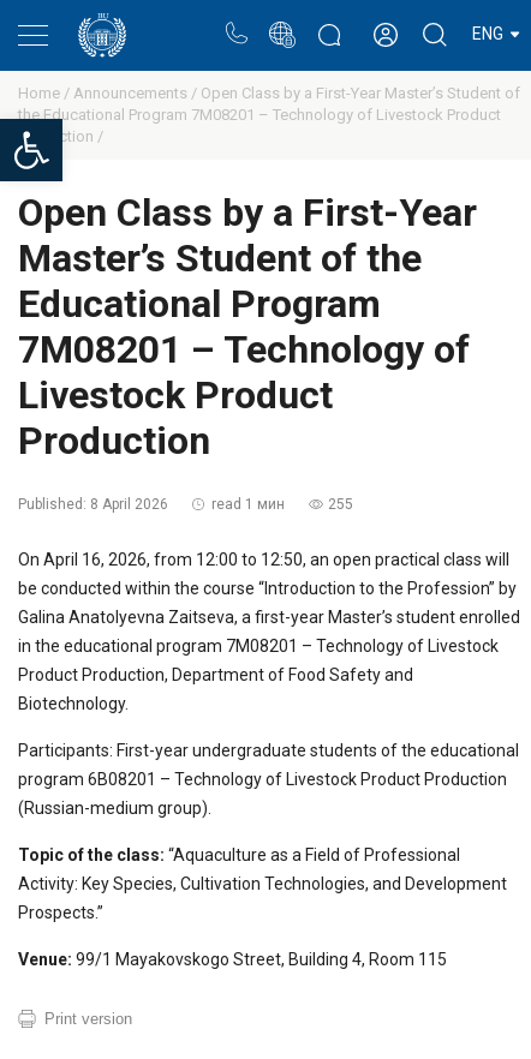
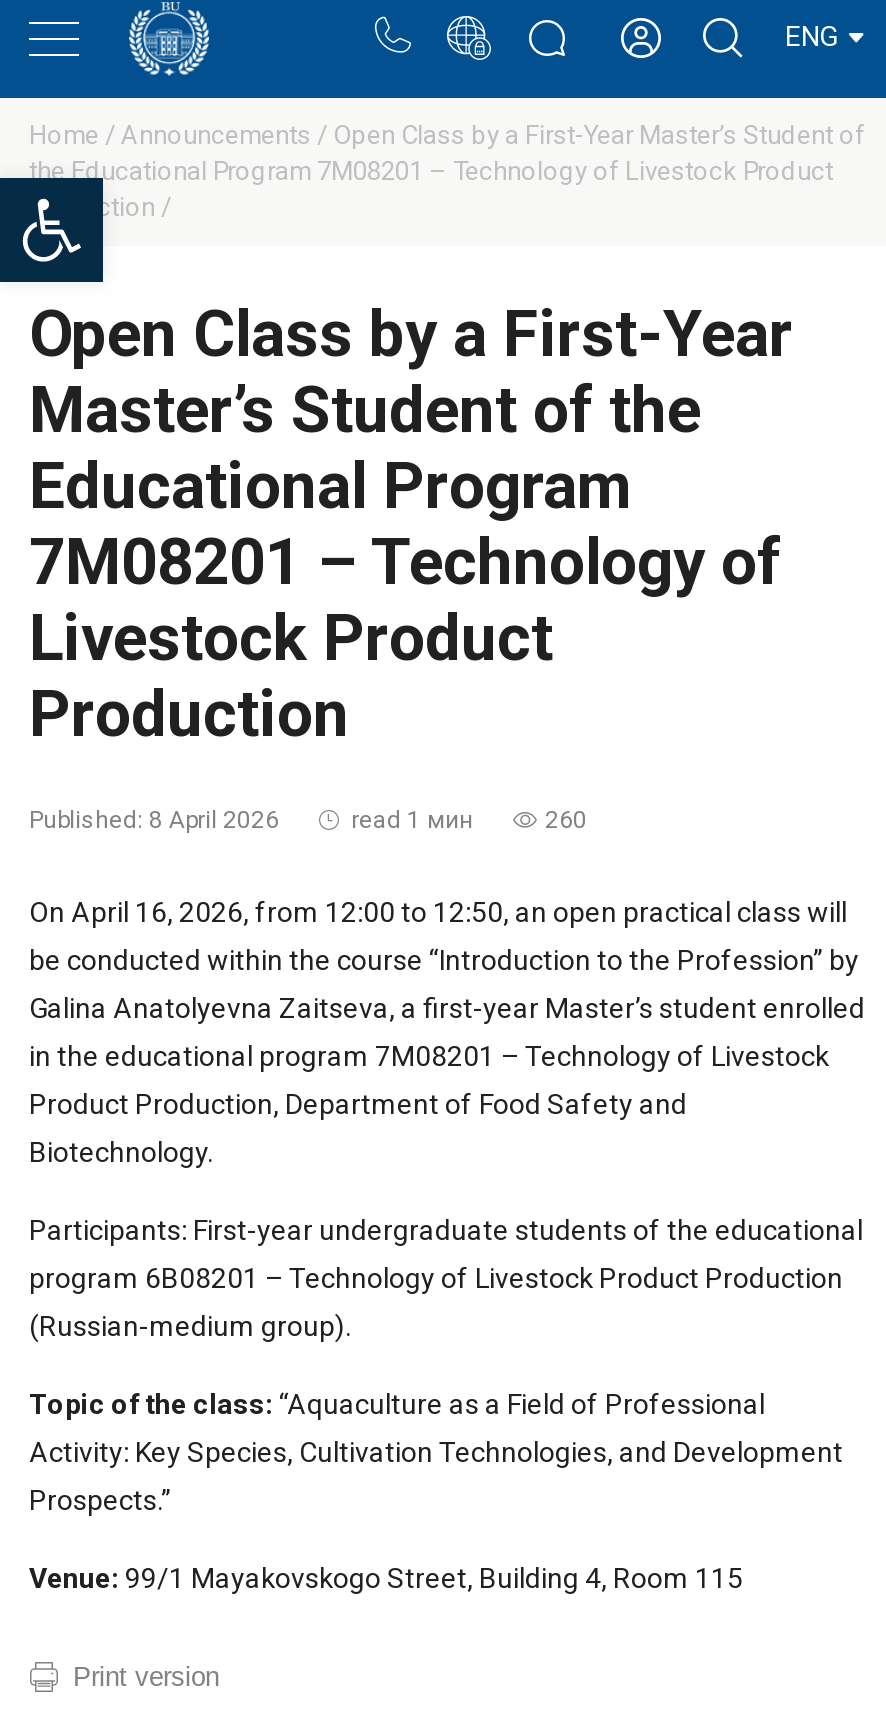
[328,496,353,513] 255 -> [545,806,587,834] 260

